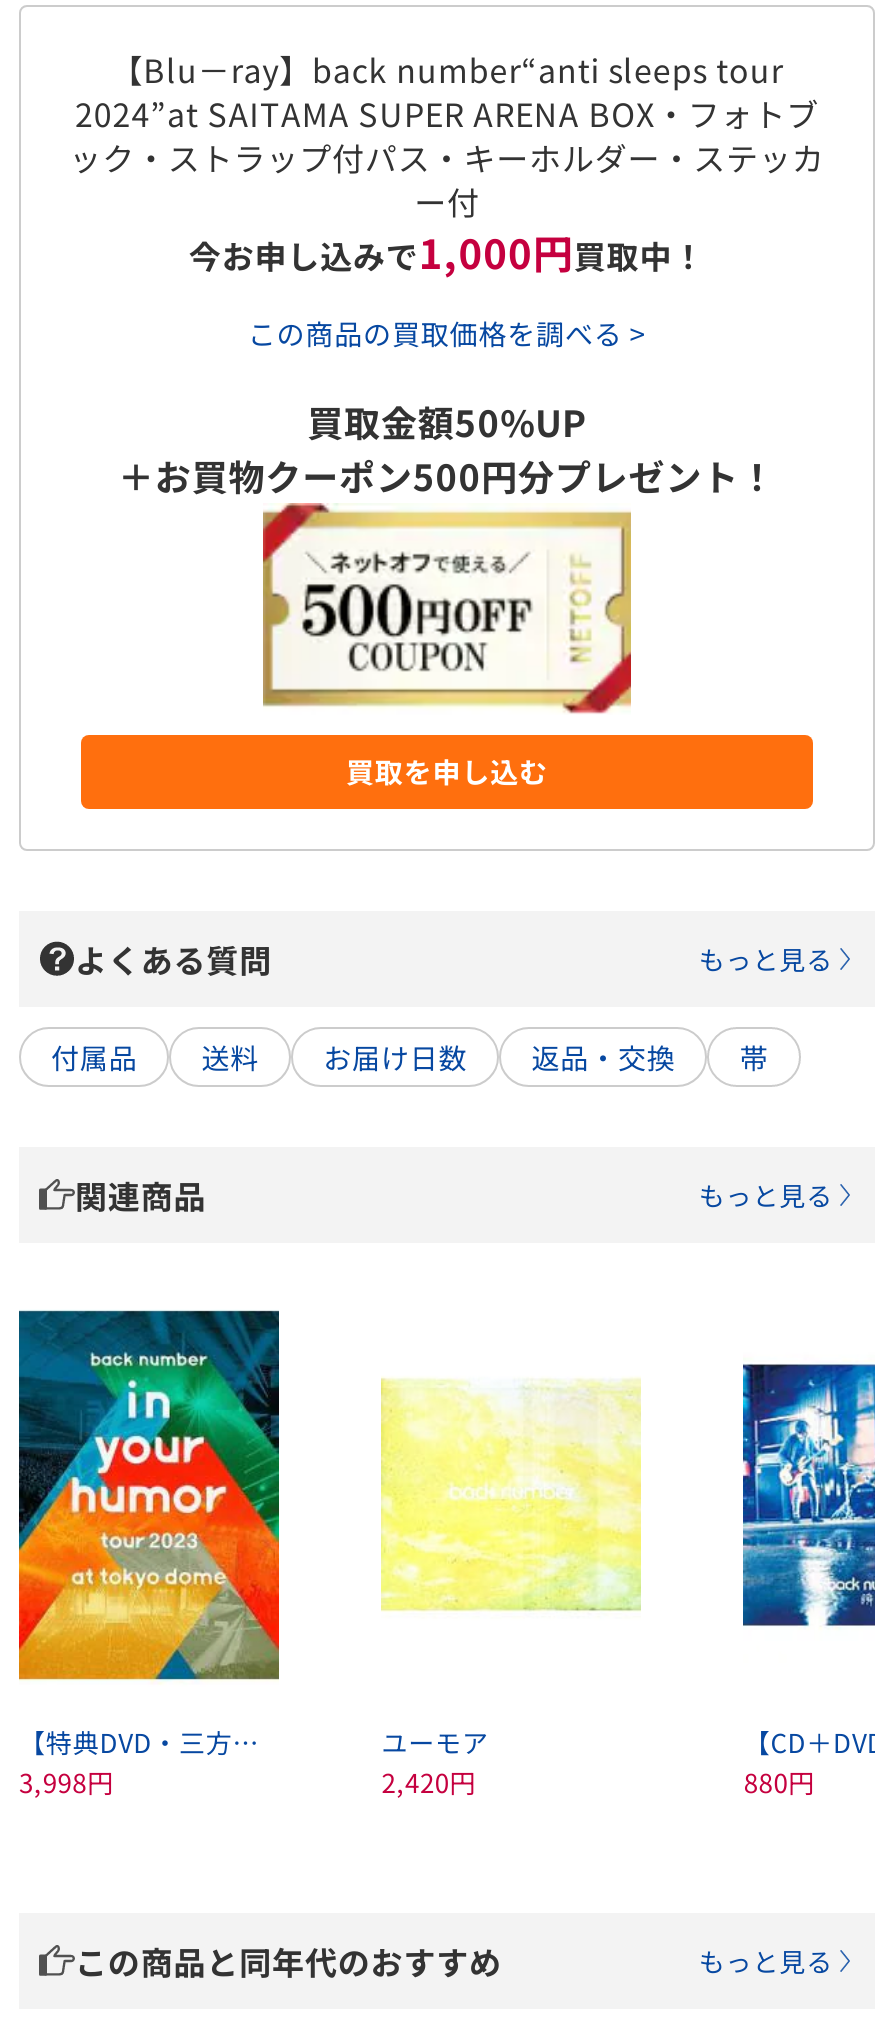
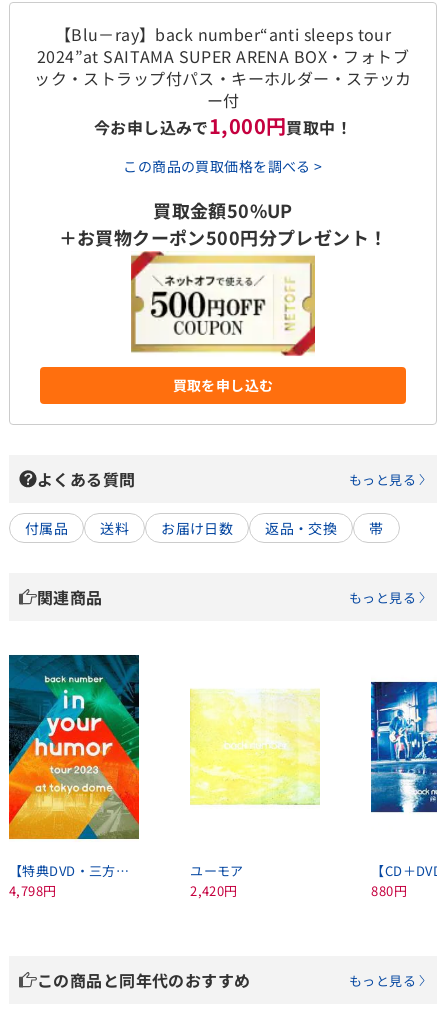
[19,1763,114,1801] 3,998円 -> [9,881,56,900] 4,798円

